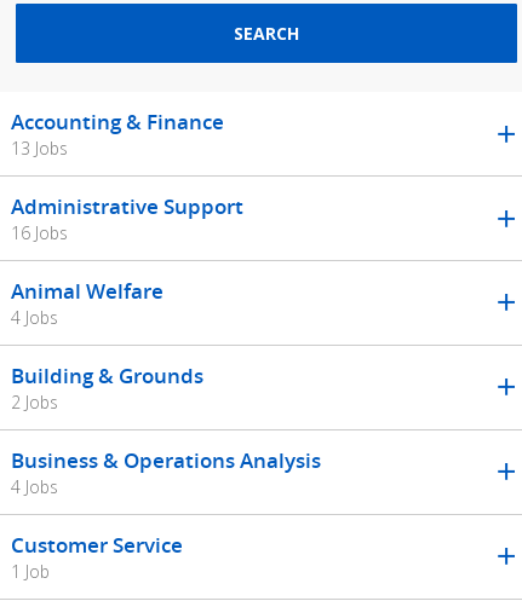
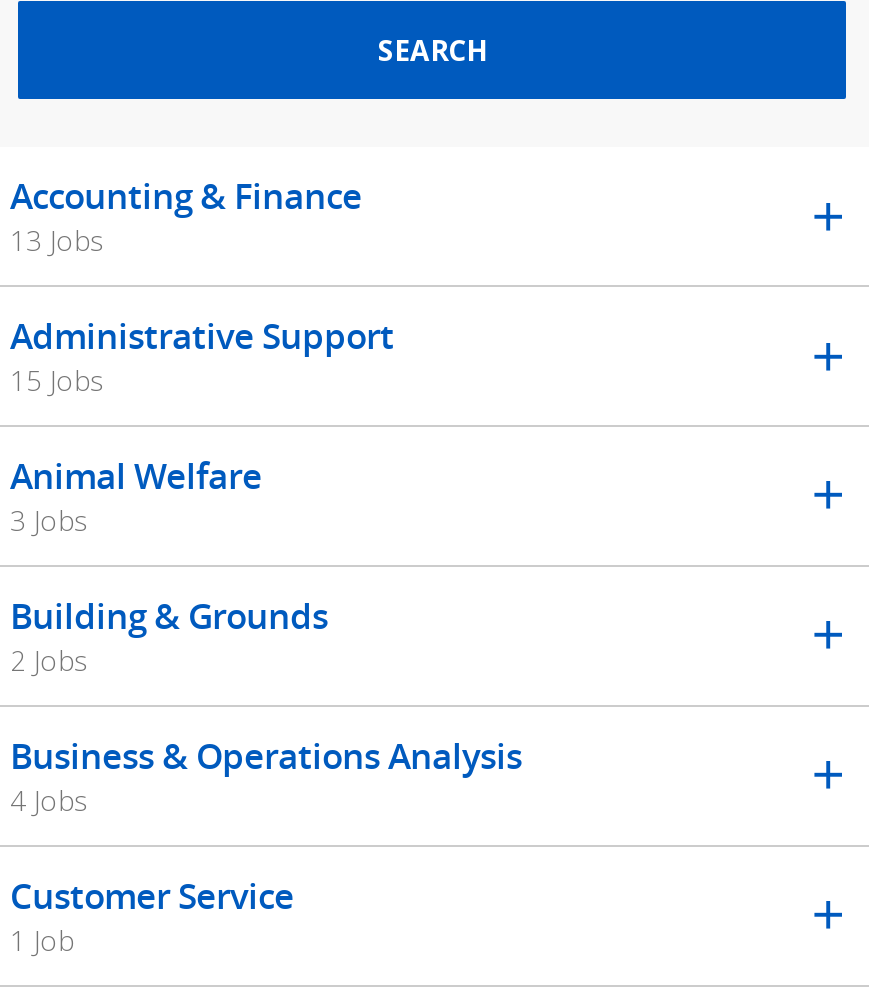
[11,222,68,245] 16 Jobs -> [10,362,104,400] 15 Jobs
[11,306,58,329] 4 Jobs -> [10,501,88,539] 3 Jobs

